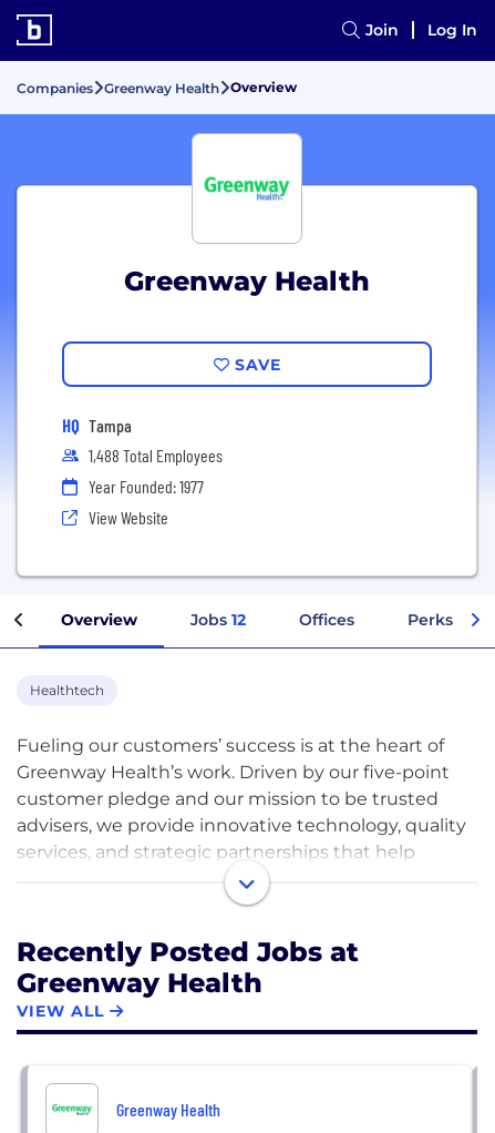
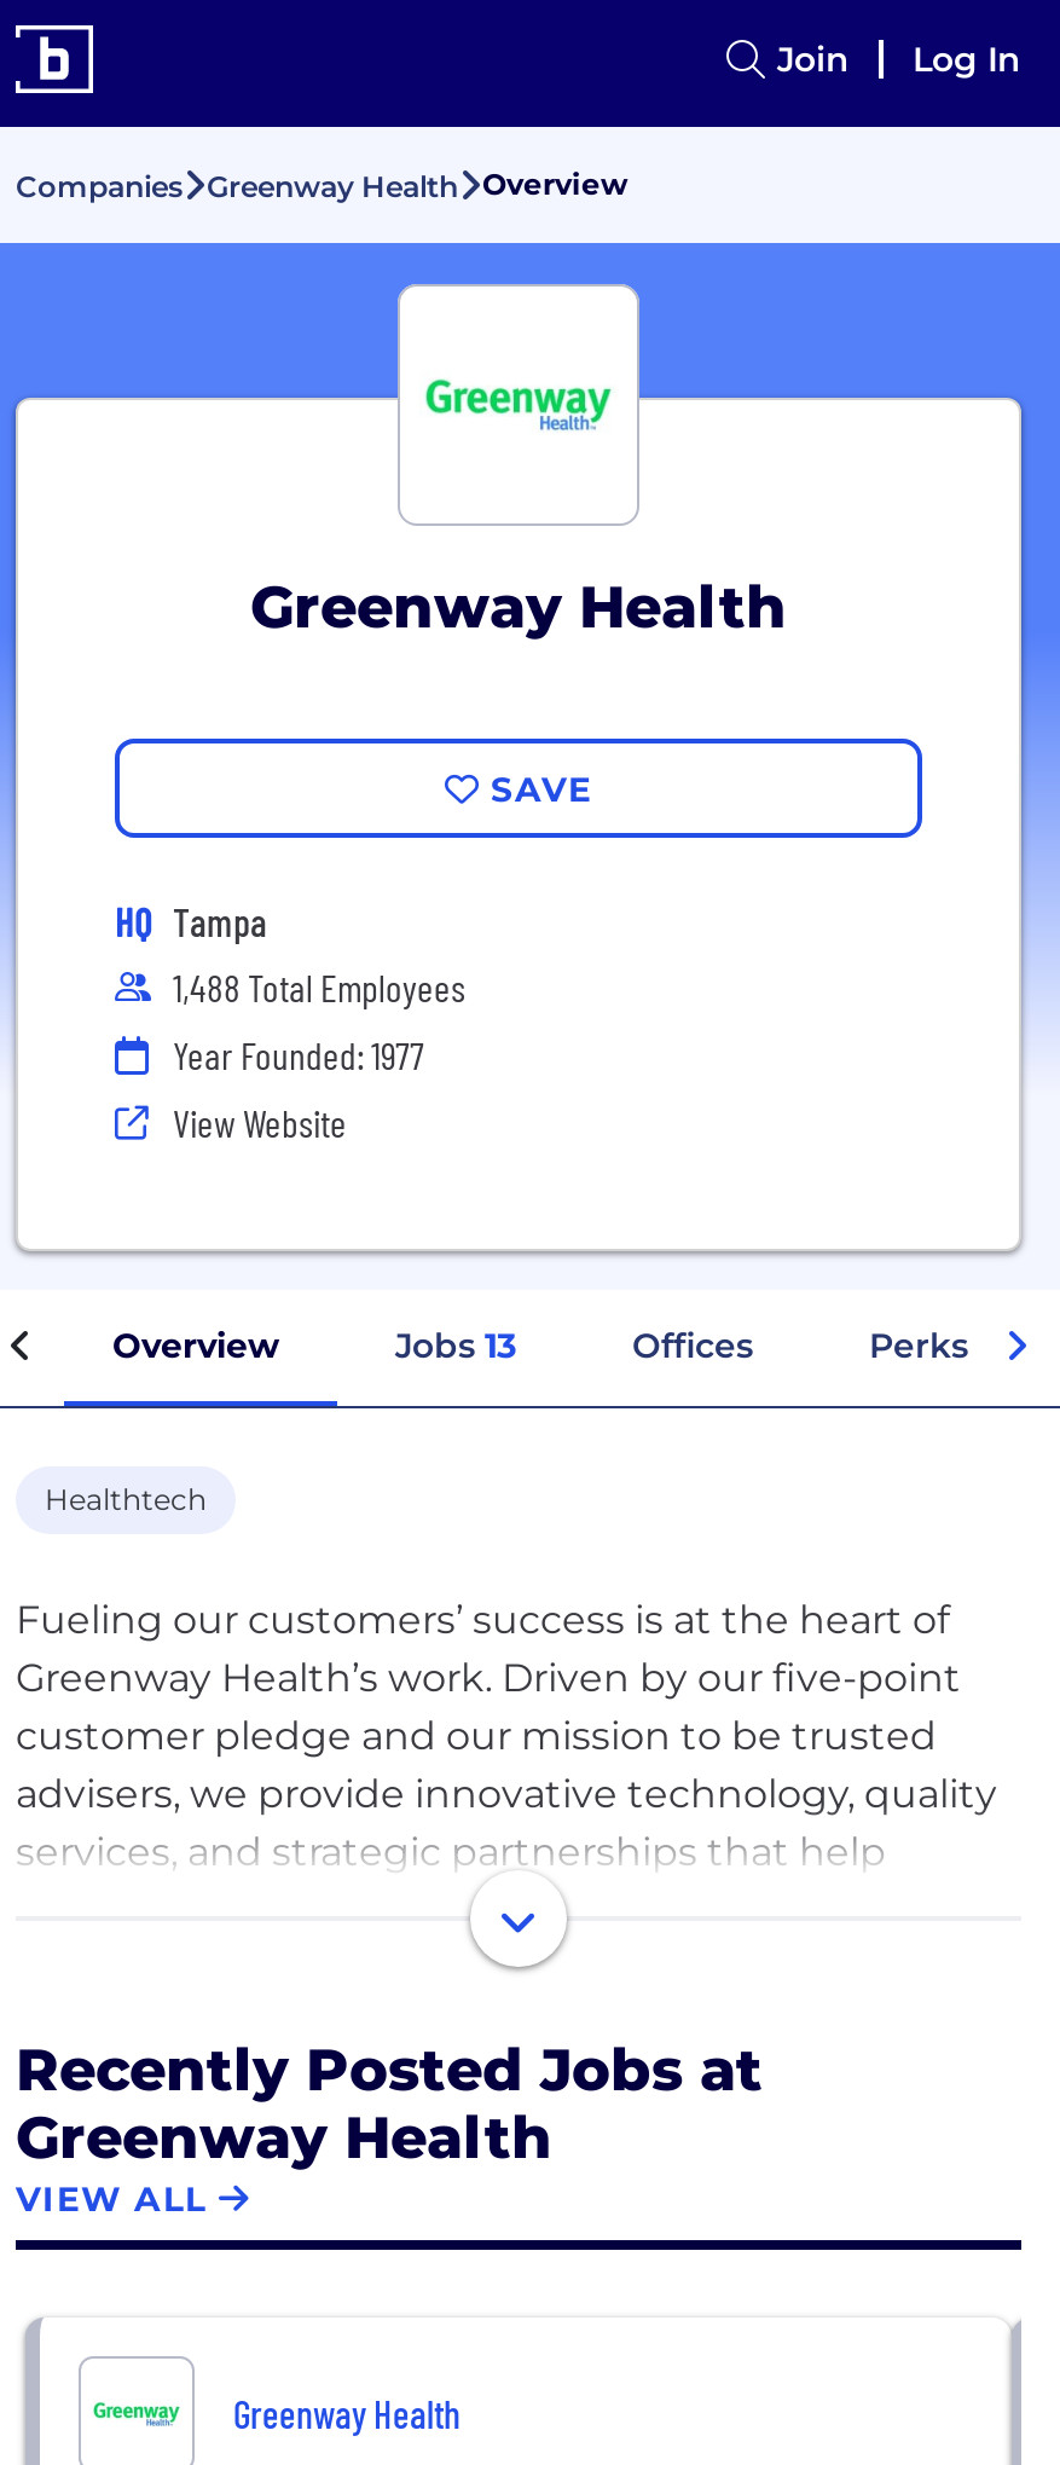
[190,610,246,630] Jobs 12 -> [395,1324,516,1367] Jobs 13

